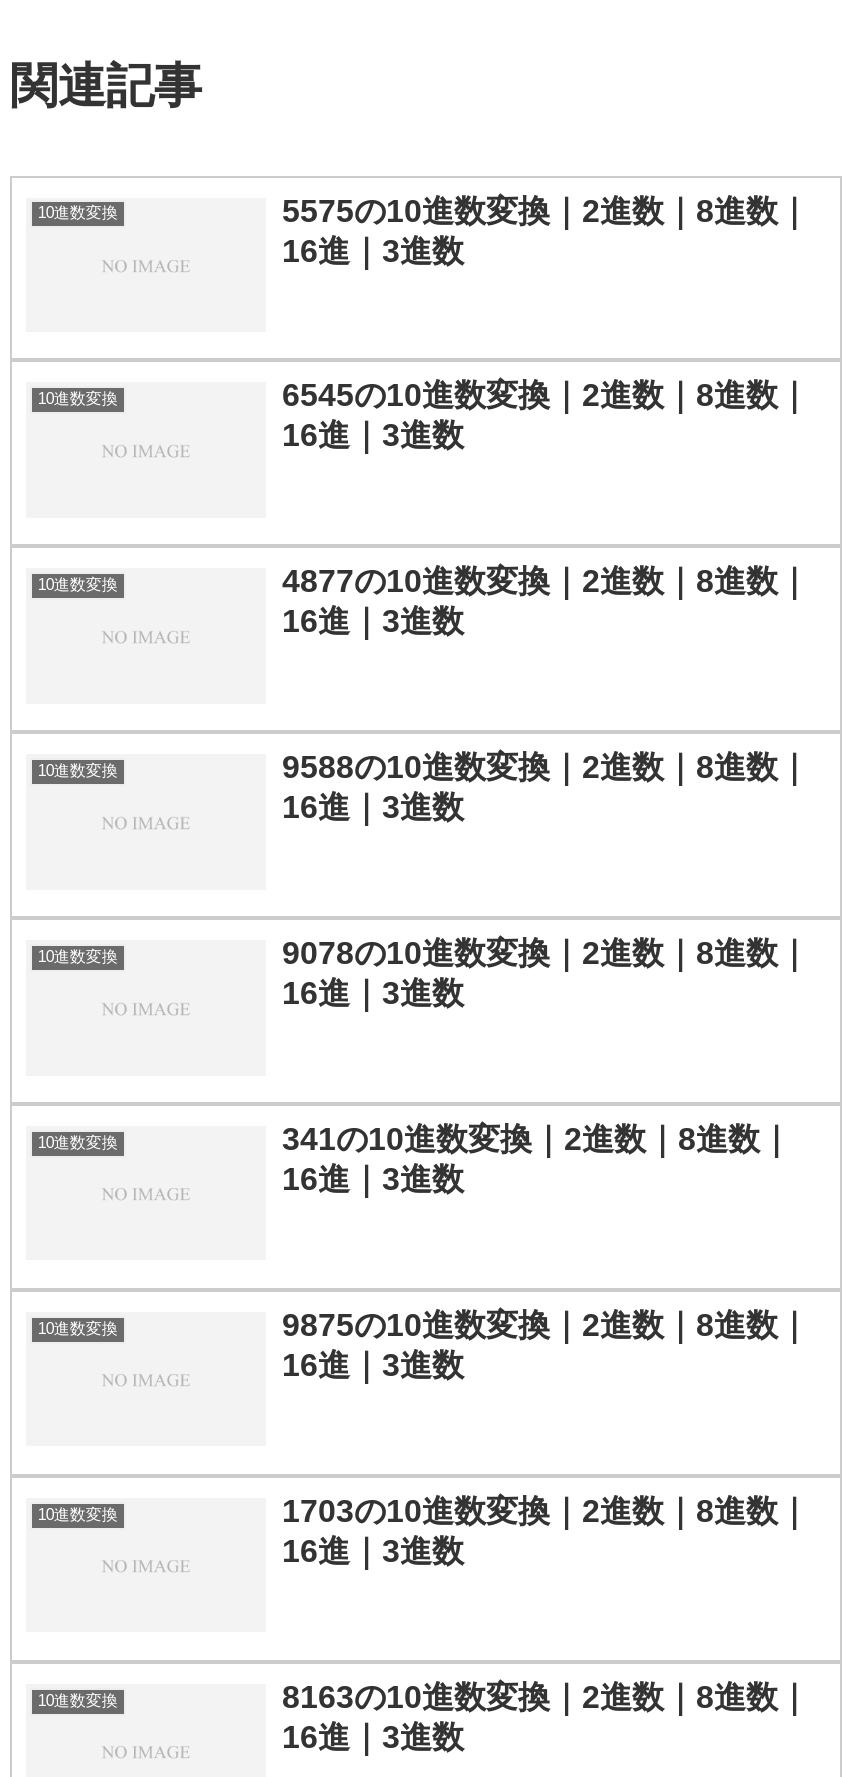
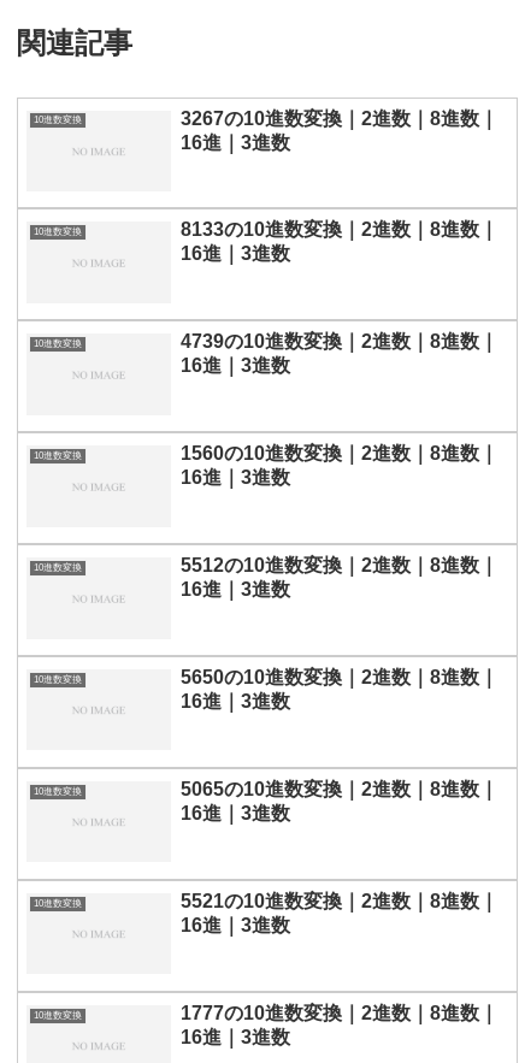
[282,193,810,227] 5575の10進数変換｜2進数｜8進数｜ -> [181,108,499,128] 3267の10進数変換｜2進数｜8進数｜
[282,379,810,413] 6545の10進数変換｜2進数｜8進数｜ -> [181,220,499,240] 8133の10進数変換｜2進数｜8進数｜
[282,565,810,599] 4877の10進数変換｜2進数｜8進数｜ -> [181,331,499,352] 4739の10進数変換｜2進数｜8進数｜
[282,750,810,784] 9588の10進数変換｜2進数｜8進数｜ -> [181,443,499,464] 1560の10進数変換｜2進数｜8進数｜
[282,936,810,970] 9078の10進数変換｜2進数｜8進数｜ -> [181,555,499,576] 5512の10進数変換｜2進数｜8進数｜
[282,1122,792,1156] 341の10進数変換｜2進数｜8進数｜ -> [181,667,499,687] 5650の10進数変換｜2進数｜8進数｜
[282,1308,810,1342] 9875の10進数変換｜2進数｜8進数｜ -> [181,779,499,799] 5065の10進数変換｜2進数｜8進数｜
[282,1493,810,1527] 1703の10進数変換｜2進数｜8進数｜ -> [181,890,499,911] 5521の10進数変換｜2進数｜8進数｜
[282,1679,810,1713] 8163の10進数変換｜2進数｜8進数｜ -> [181,1002,499,1023] 1777の10進数変換｜2進数｜8進数｜

